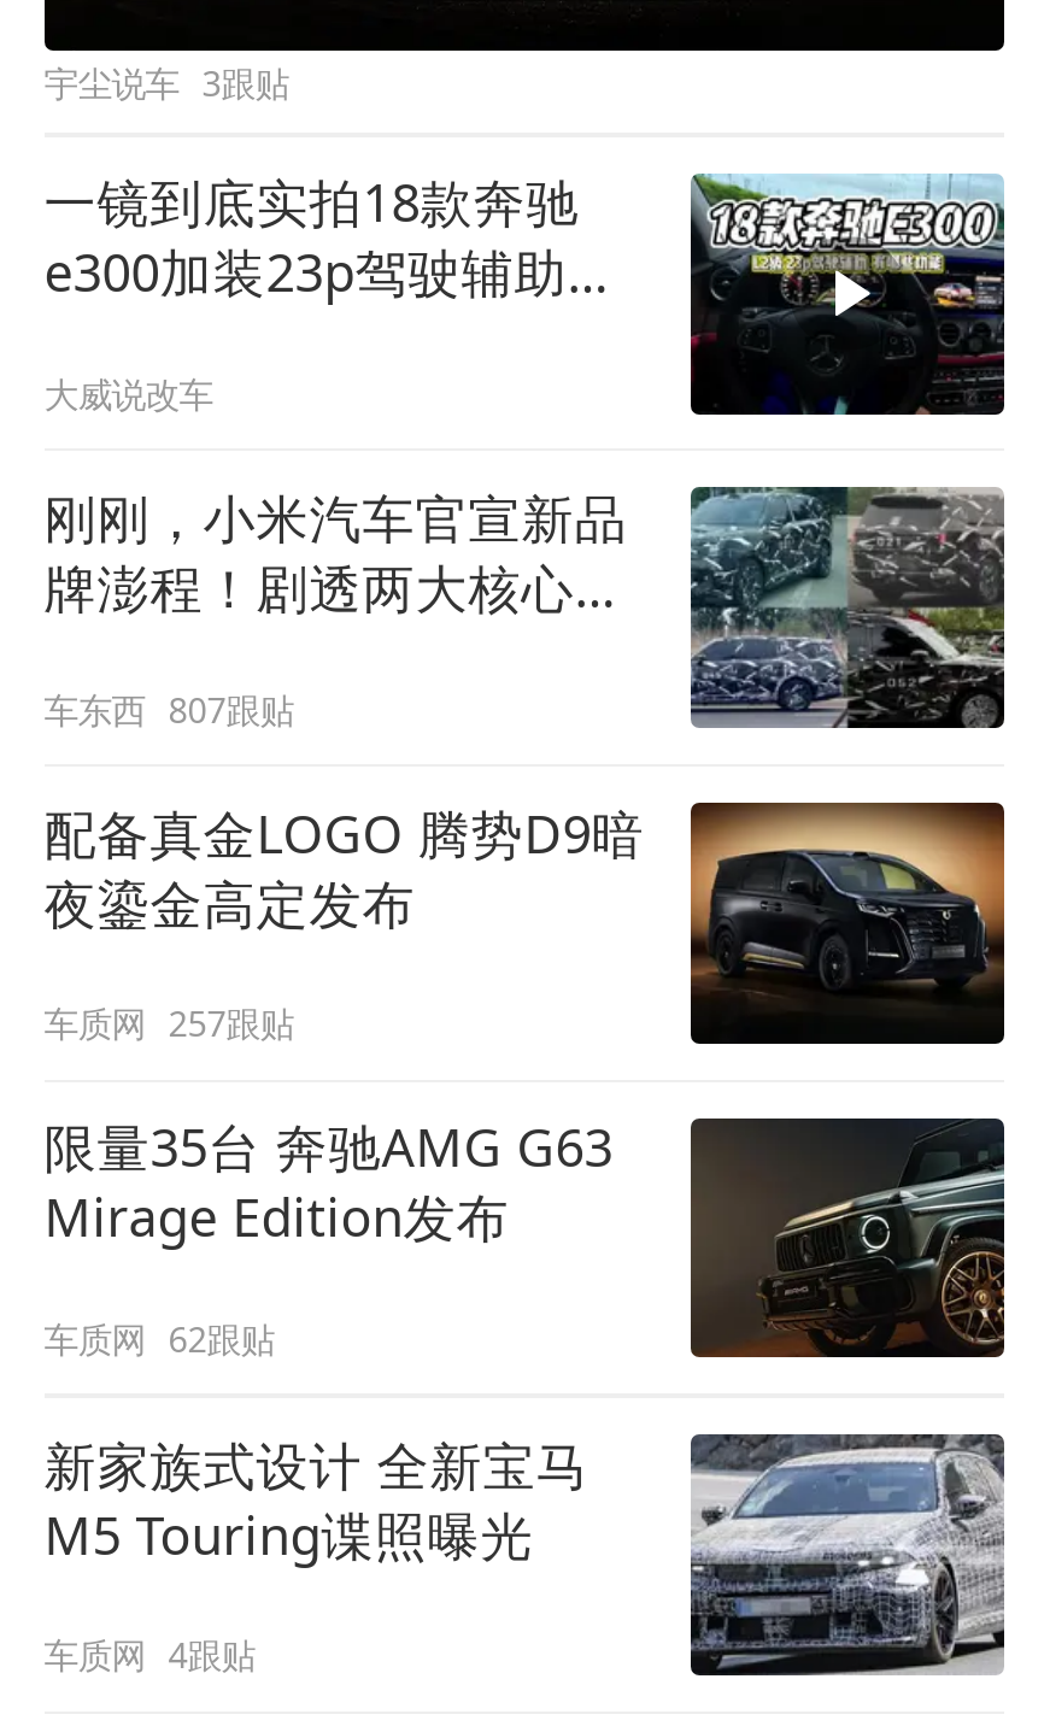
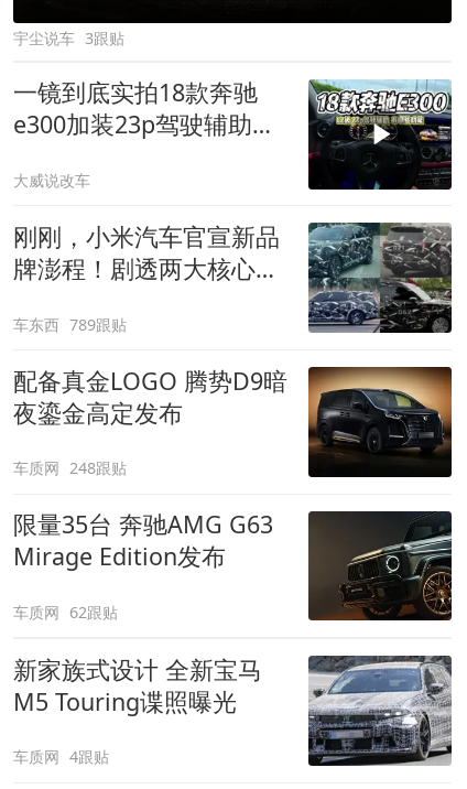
[44,686,294,732] 车东西 807跟贴 -> [13,314,127,334] 车东西 789跟贴
[44,1001,294,1047] 车质网 257跟贴 -> [13,458,127,478] 车质网 248跟贴

